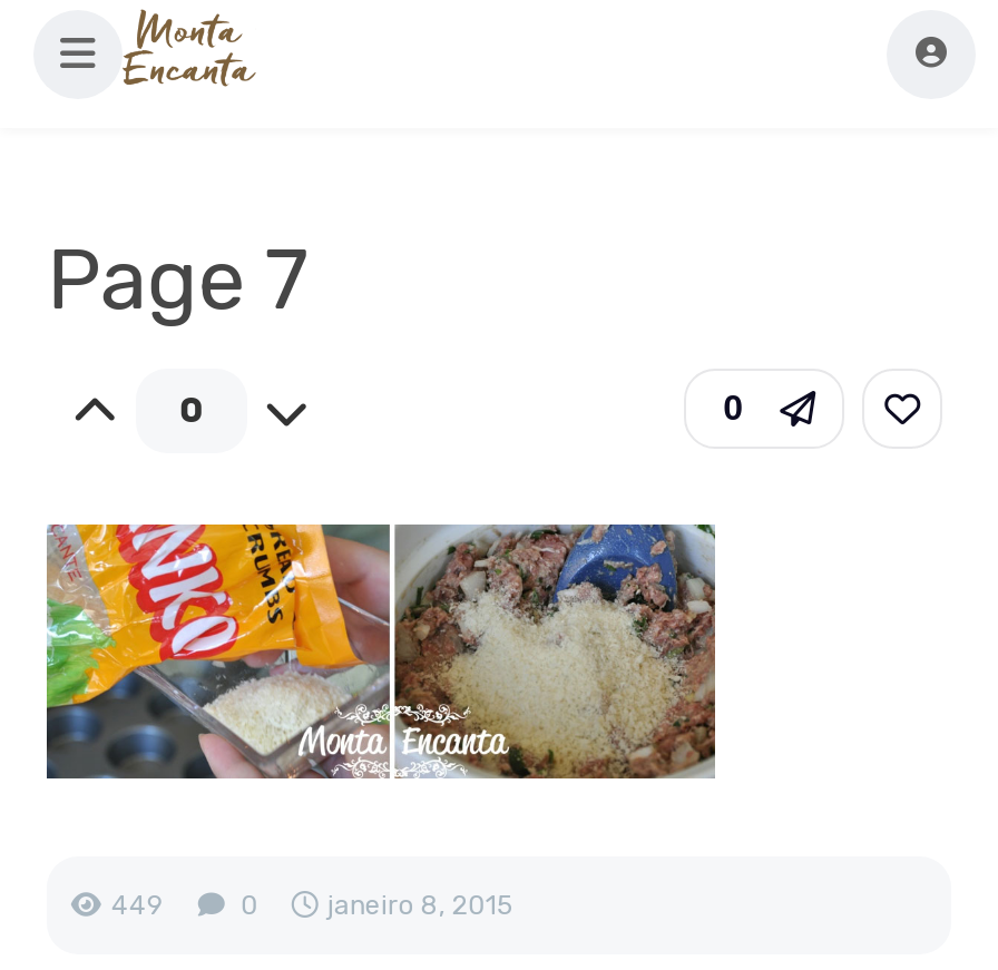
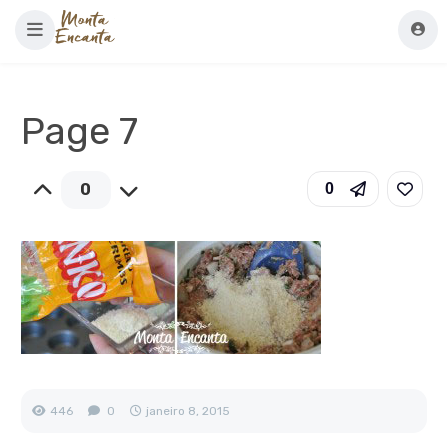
[111,890,165,921] 449 -> [50,404,73,418] 446

